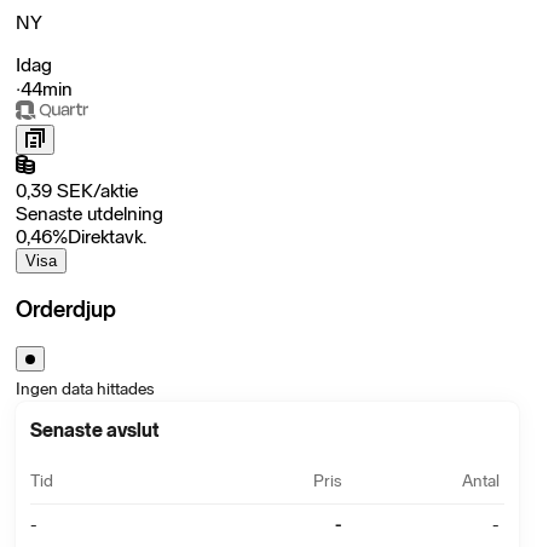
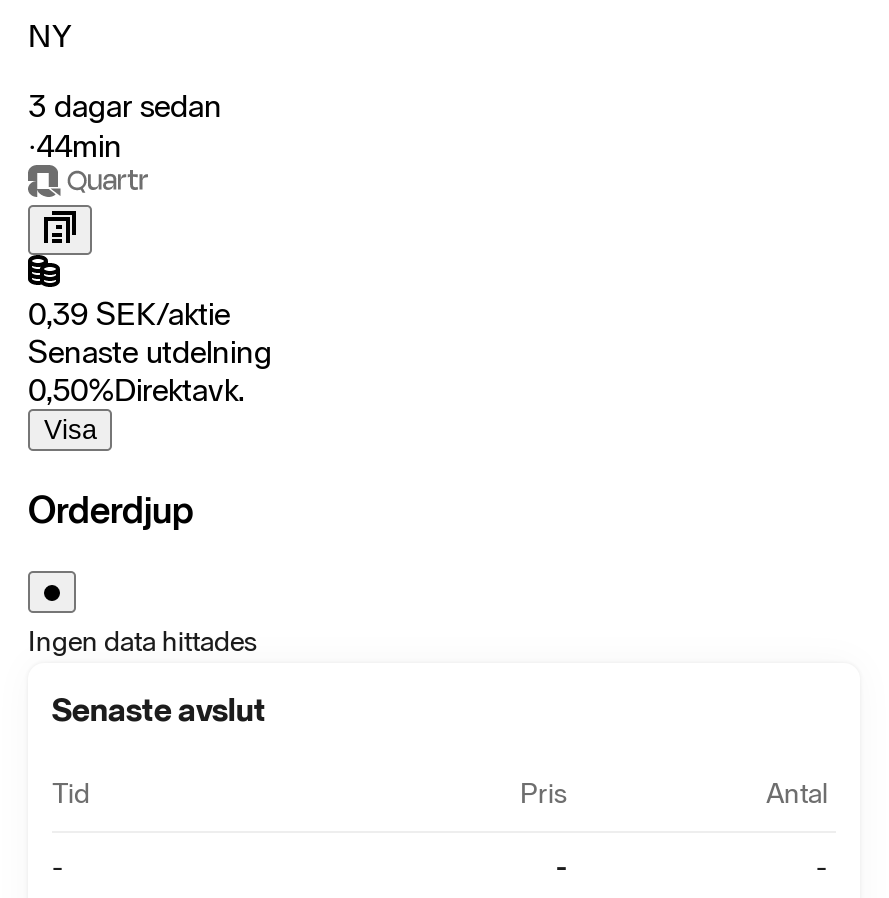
[16,53,52,76] Idag -> [28,87,222,125] 3 dagar sedan
[16,225,146,248] 0,46%Direktavk. -> [28,371,244,409] 0,50%Direktavk.

